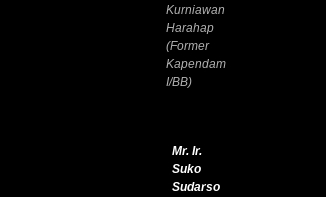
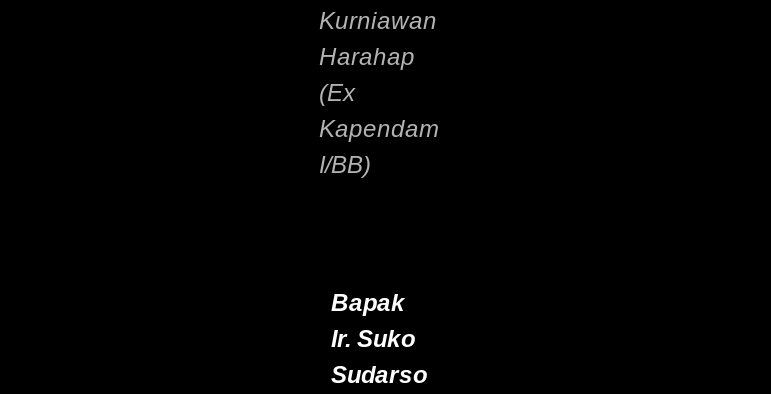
[166,39,209,53] (Former -> [319,78,355,106] (Ex
[172,144,202,176] Mr. Ir. | Suko -> [331,288,415,352] Bapak | Ir. Suko

